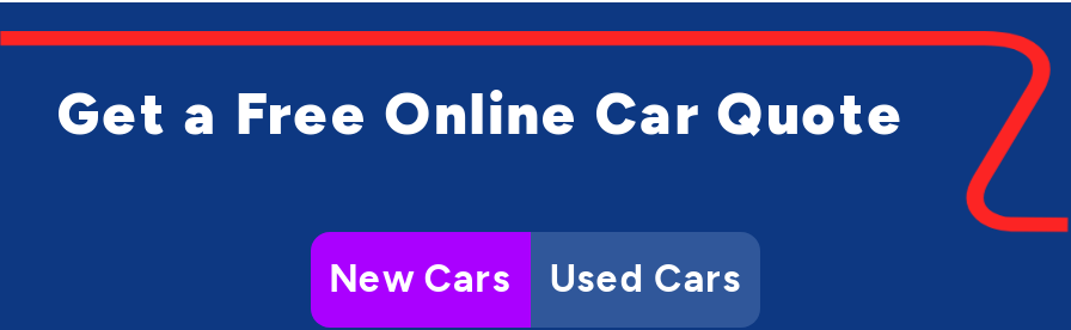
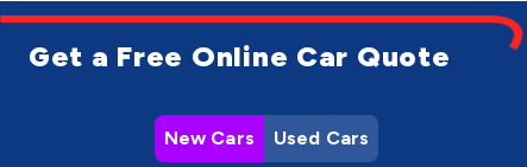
[963,96,1064,234] [image] -> none

